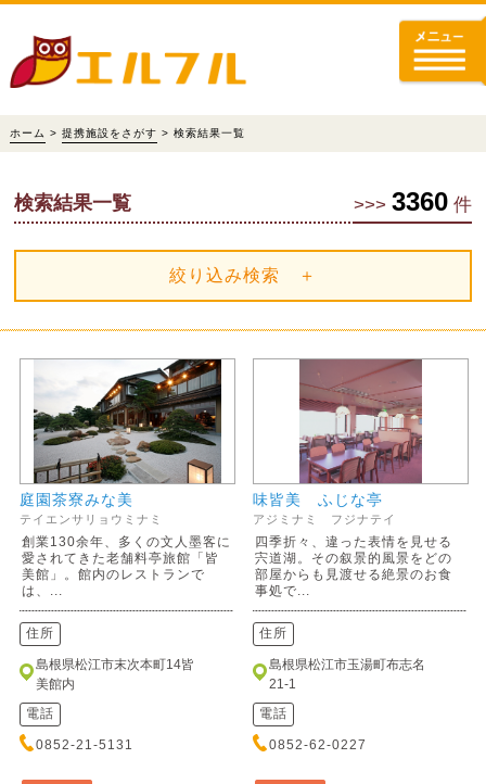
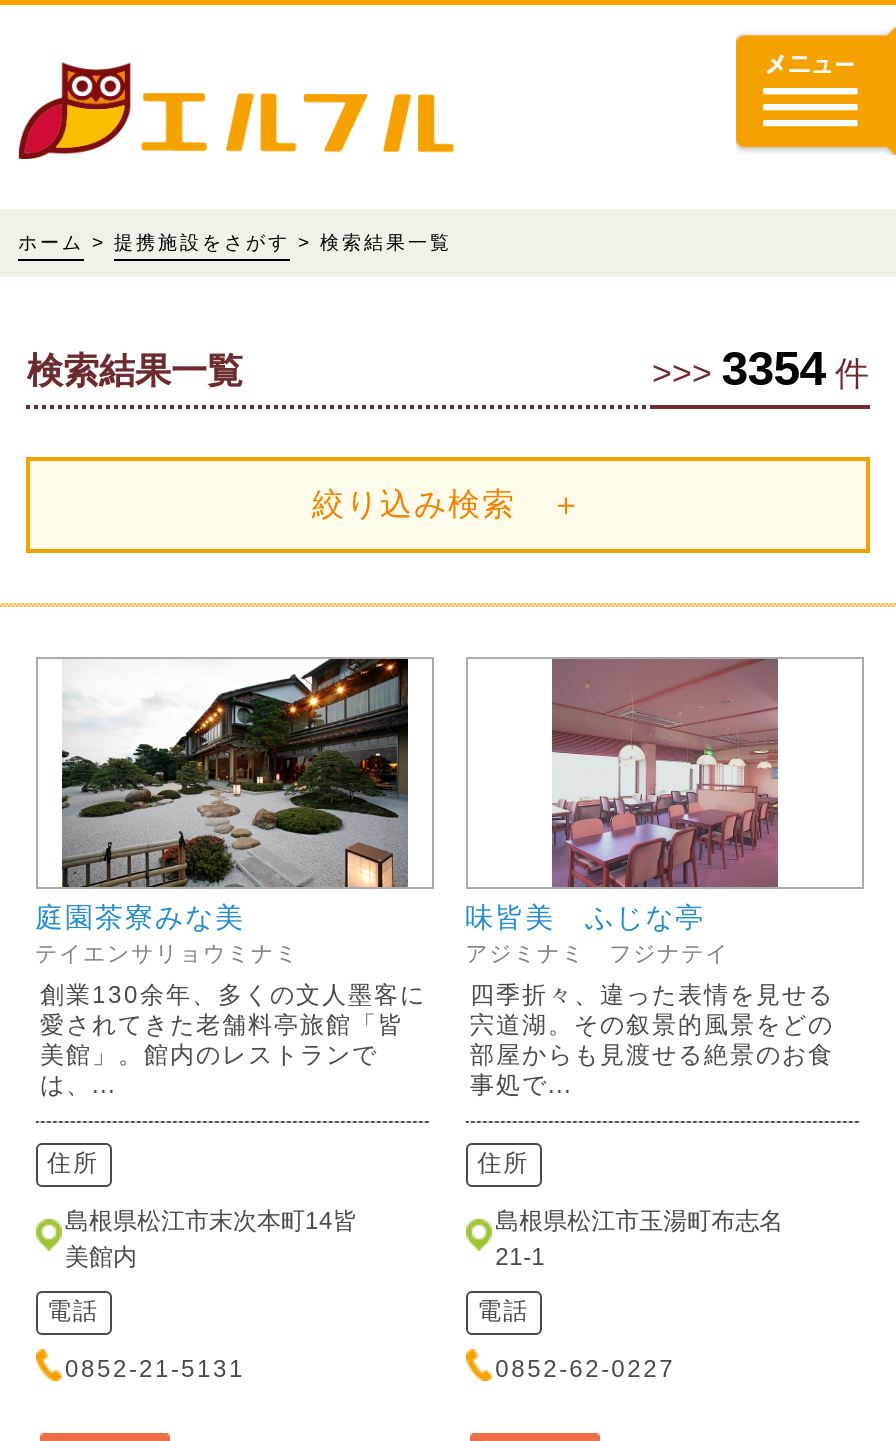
[354,187,471,216] >>> 3360 件 -> [652,341,869,395] >>> 3354 件

